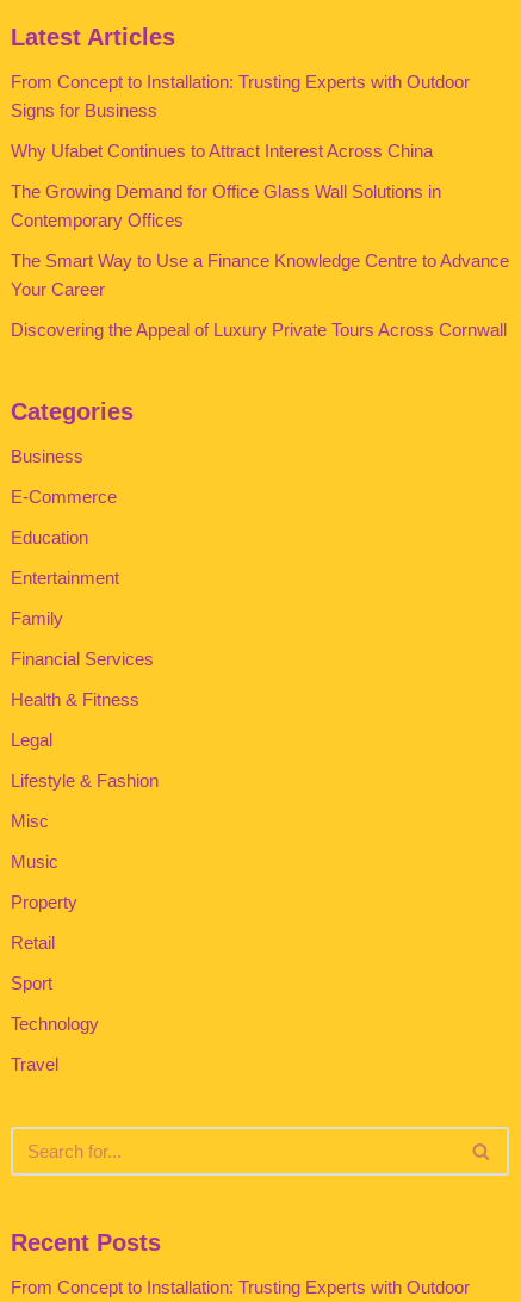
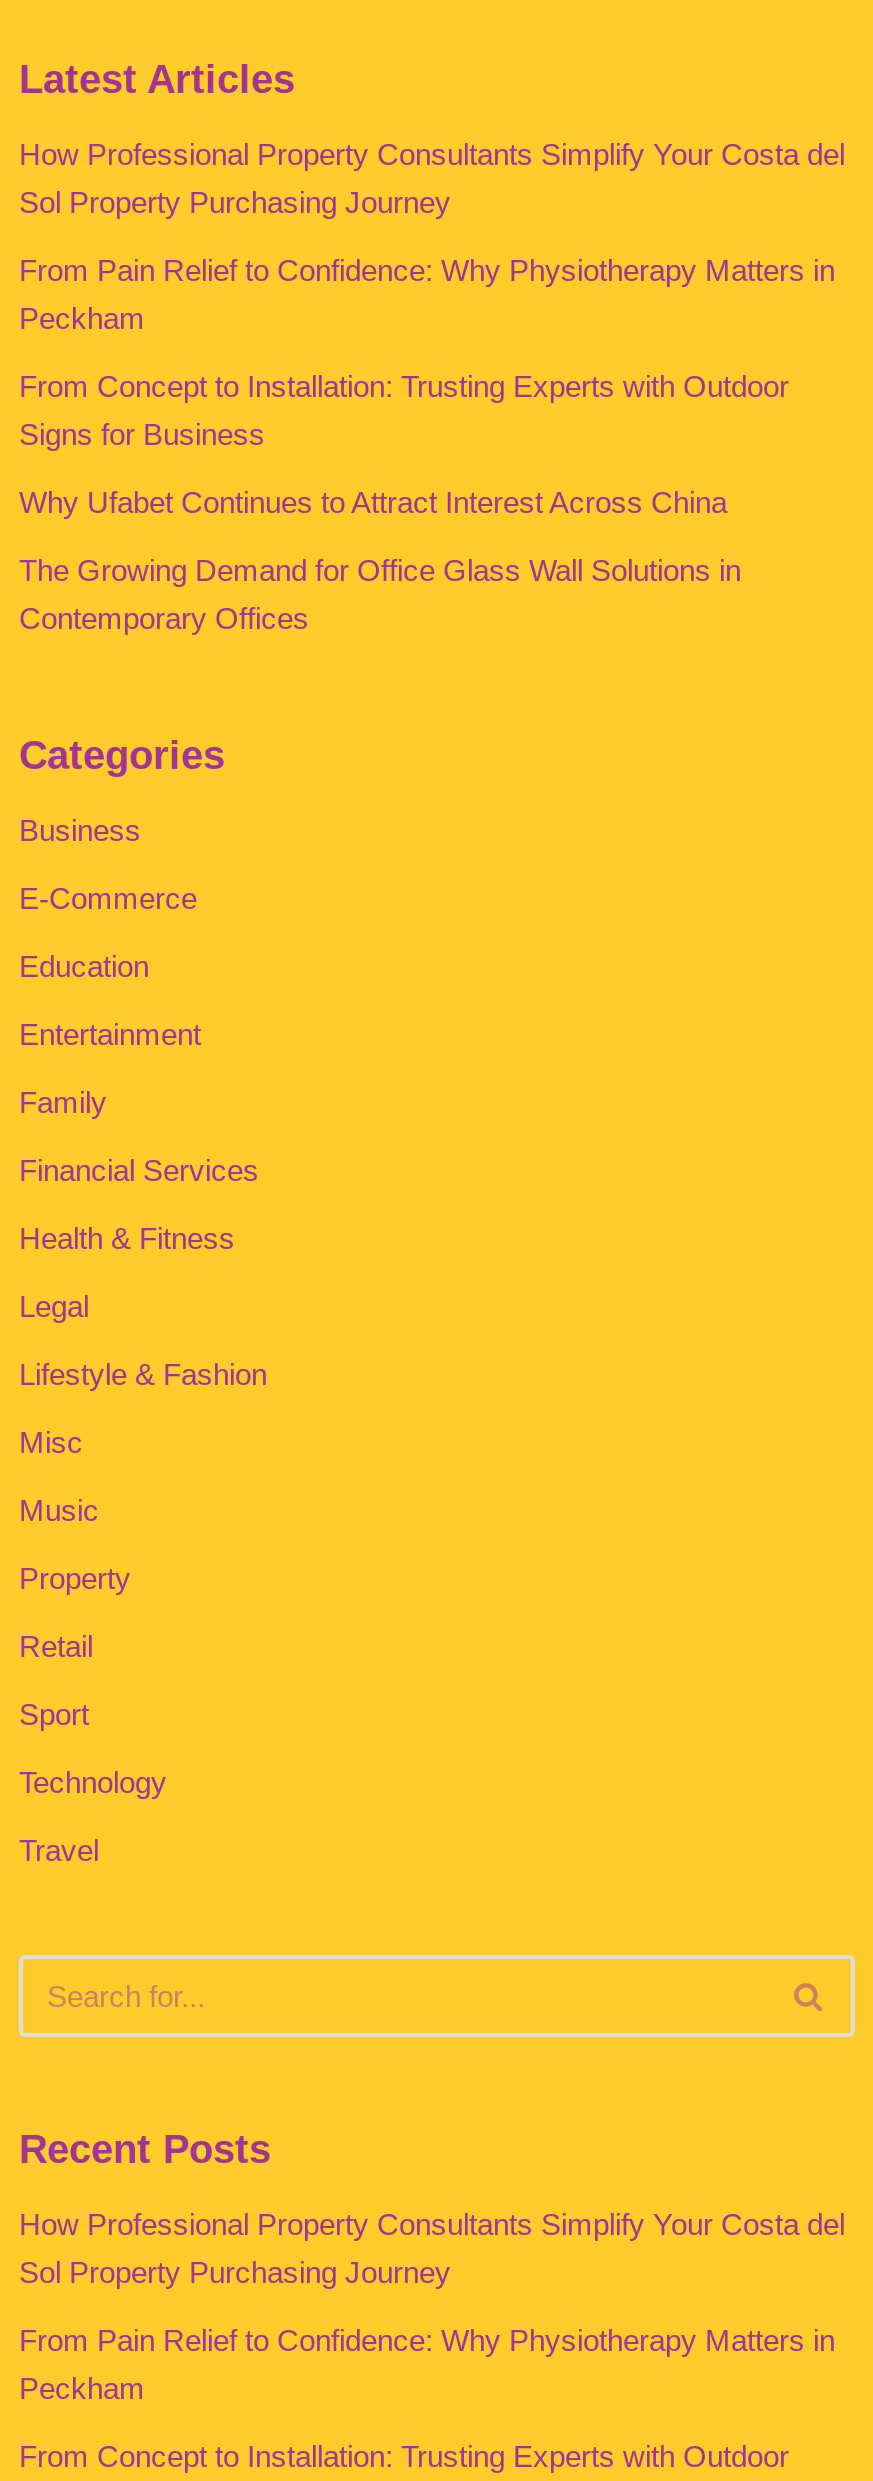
none -> [19,137,845,335] How Professional Property Consultants Simplify Your Costa del | Sol Property Purchasing Journey | From Pain Relief to Confidence: Why Physiotherapy Matters in | Peckham
[11,250,509,340] The Smart Way to Use a Finance Knowledge Centre to Advance | Your Career | Discovering the Appeal of Luxury Private Tours Across Cornwall -> none
none -> [19,2207,845,2405] How Professional Property Consultants Simplify Your Costa del | Sol Property Purchasing Journey | From Pain Relief to Confidence: Why Physiotherapy Matters in | Peckham

